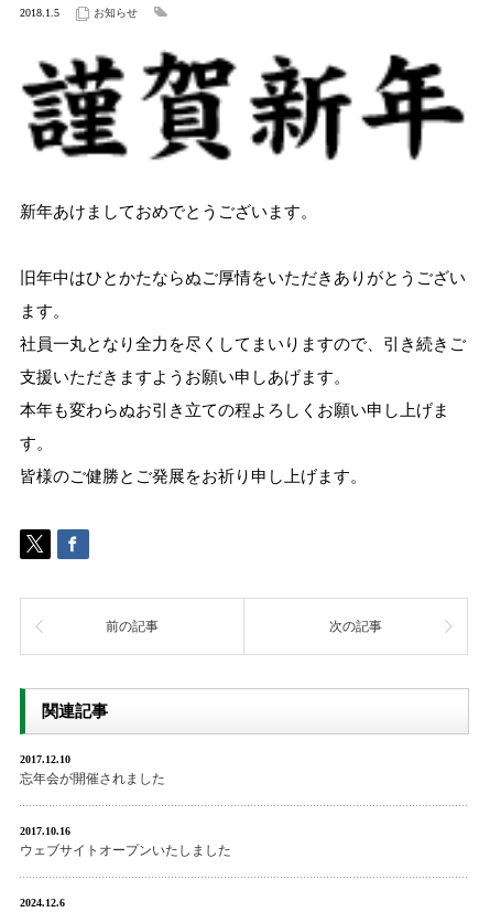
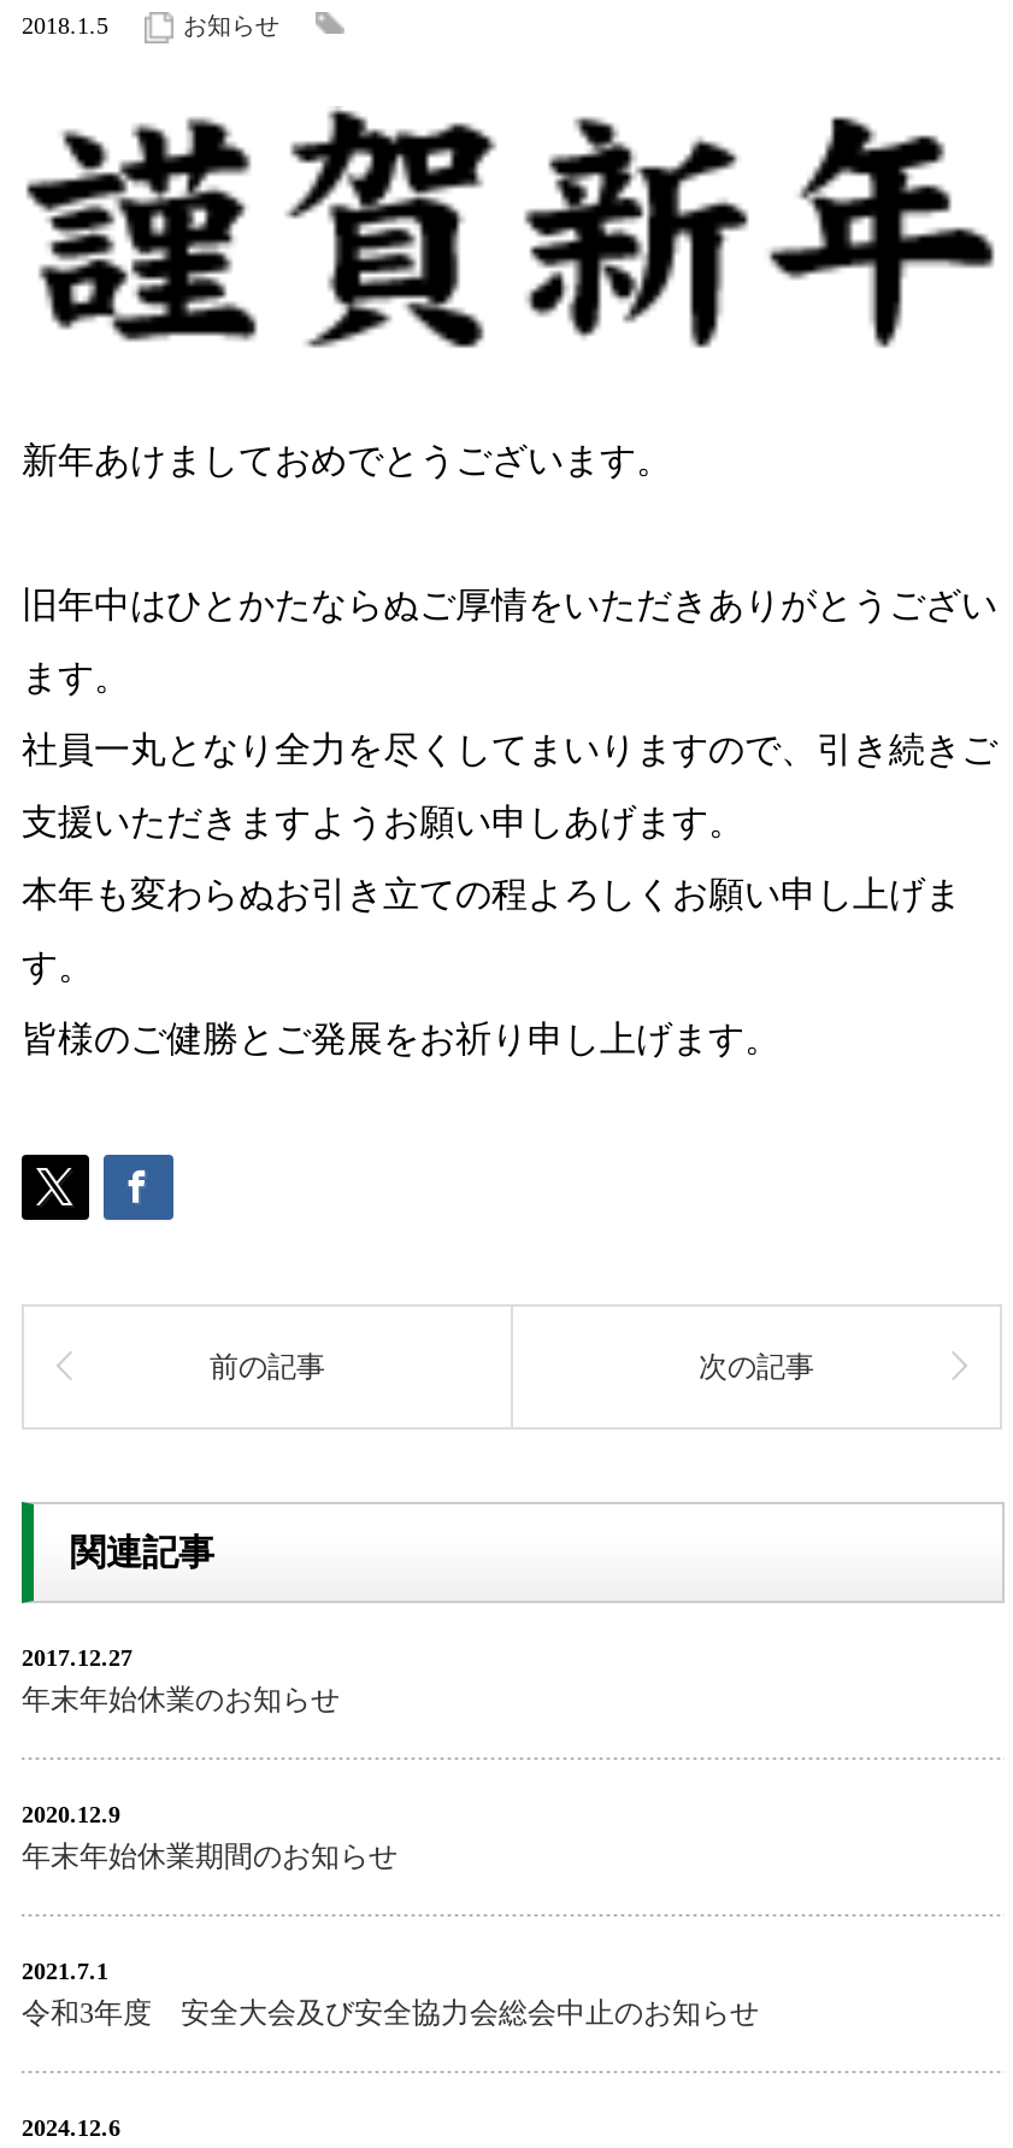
[20,753,231,858] 2017.12.10 | 忘年会が開催されました | 2017.10.16 | ウェブサイトオープンいたしました -> [22,1644,759,2030] 2017.12.27 | 年末年始休業のお知らせ | 2020.12.9 | 年末年始休業期間のお知らせ | 2021.7.1 | 令和3年度 安全大会及び安全協力会総会中止のお知らせ

